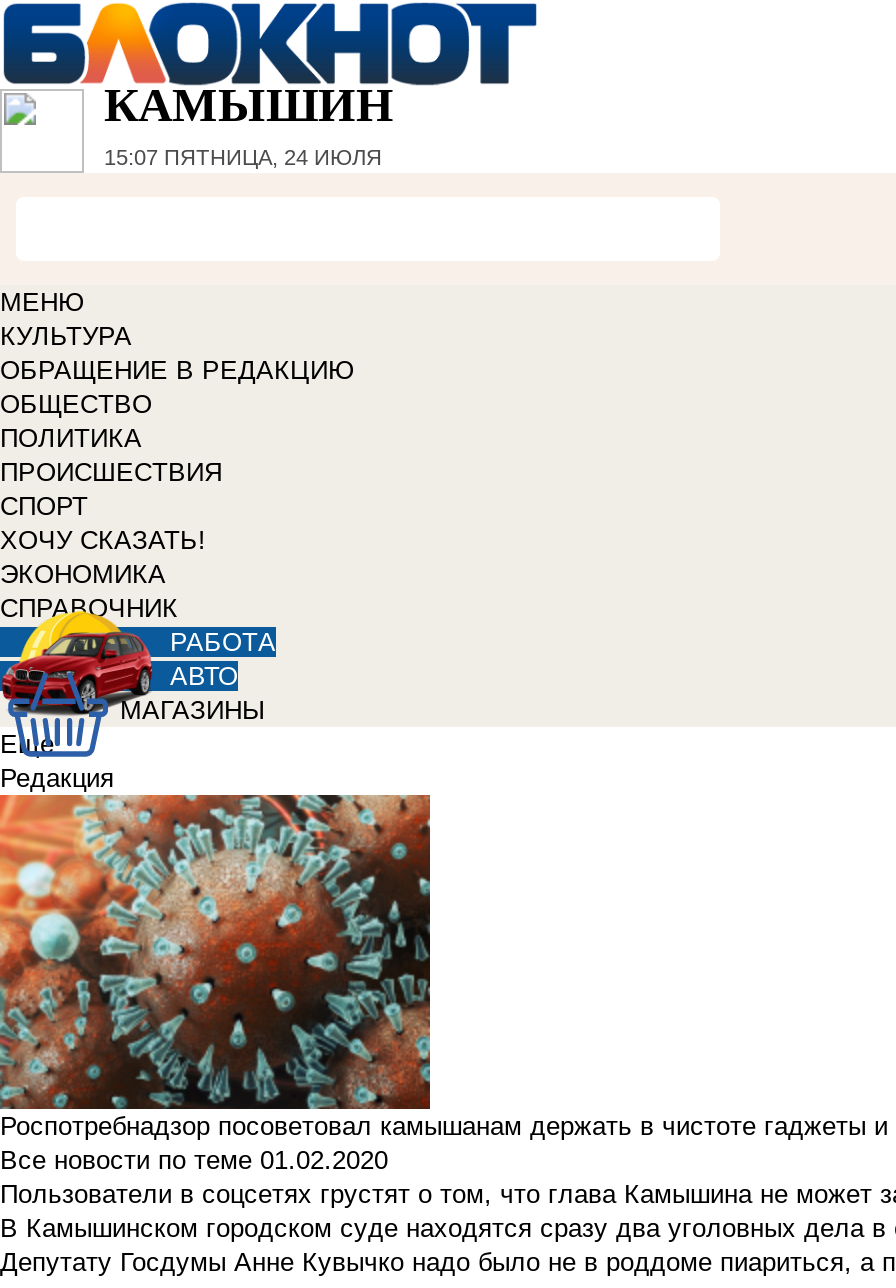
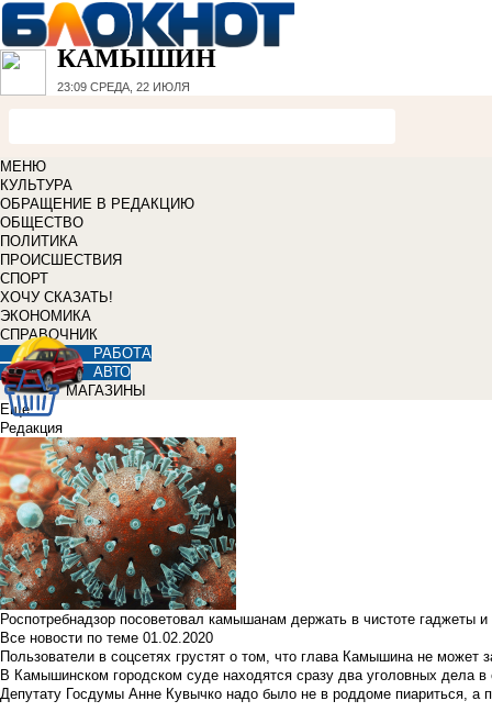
[104,146,382,170] 15:07 ПЯТНИЦА, 24 ИЮЛЯ -> [57,81,190,94] 23:09 СРЕДА, 22 ИЮЛЯ

